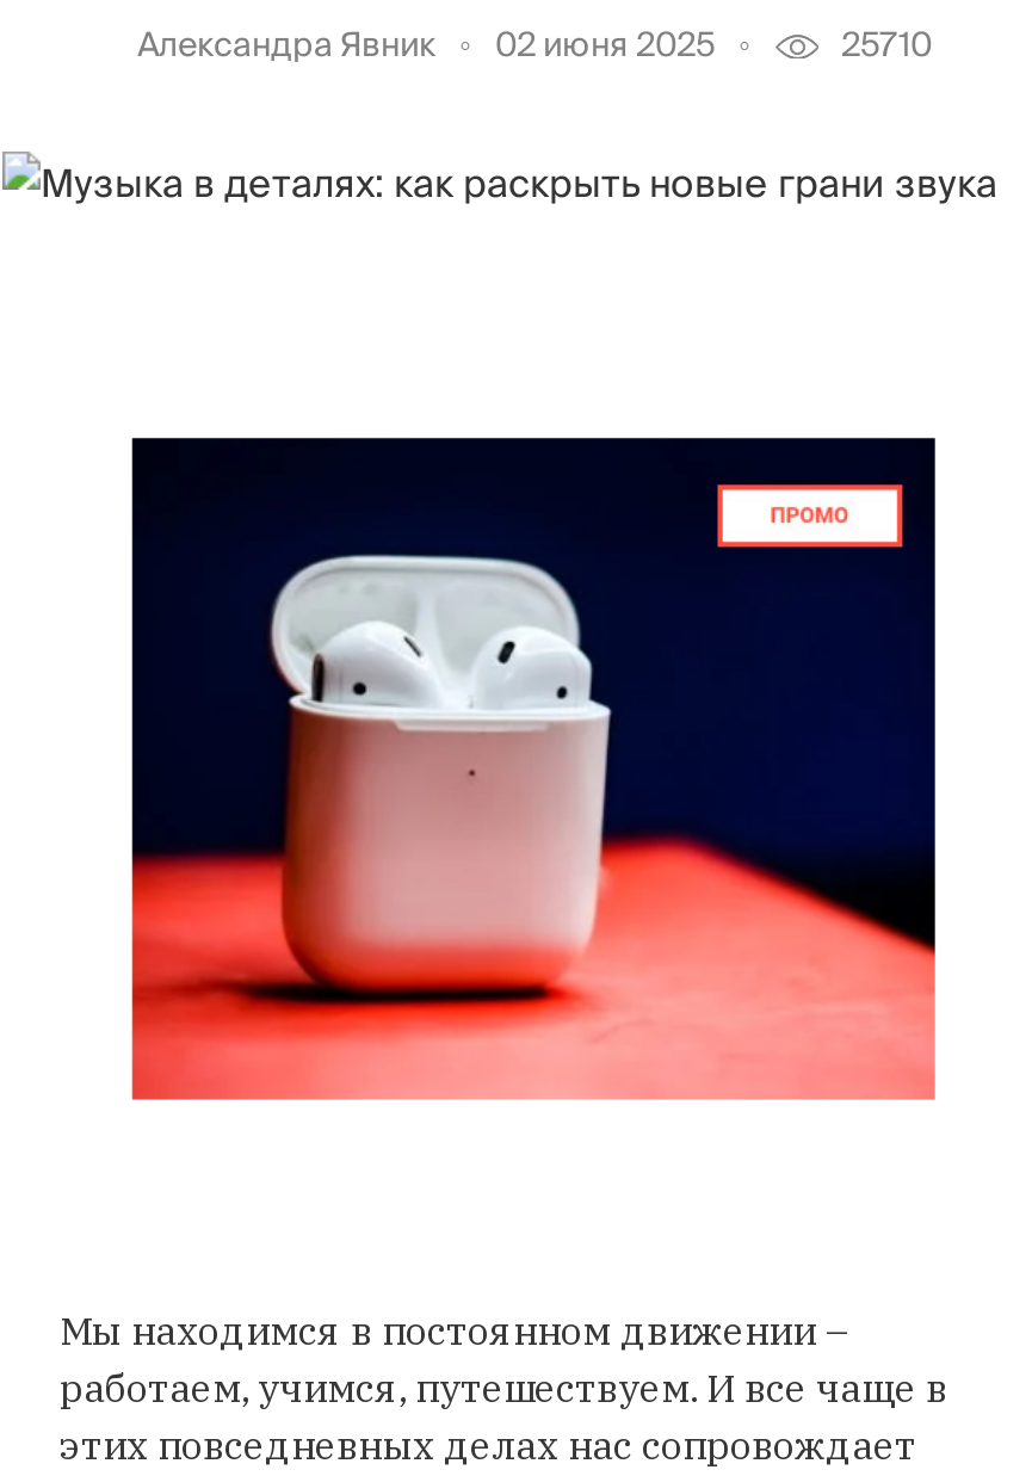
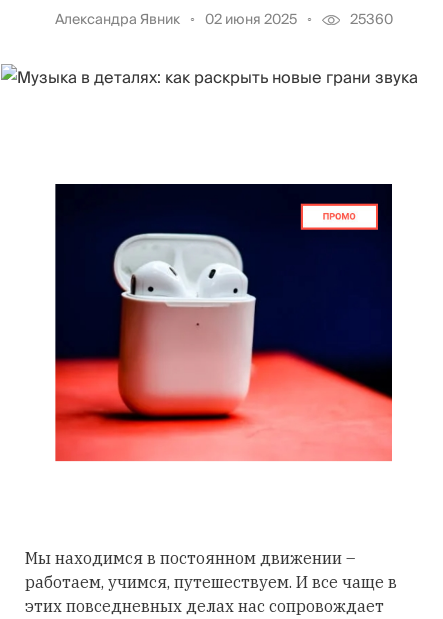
[841,19,932,76] 25710 -> [350,8,393,32] 25360

